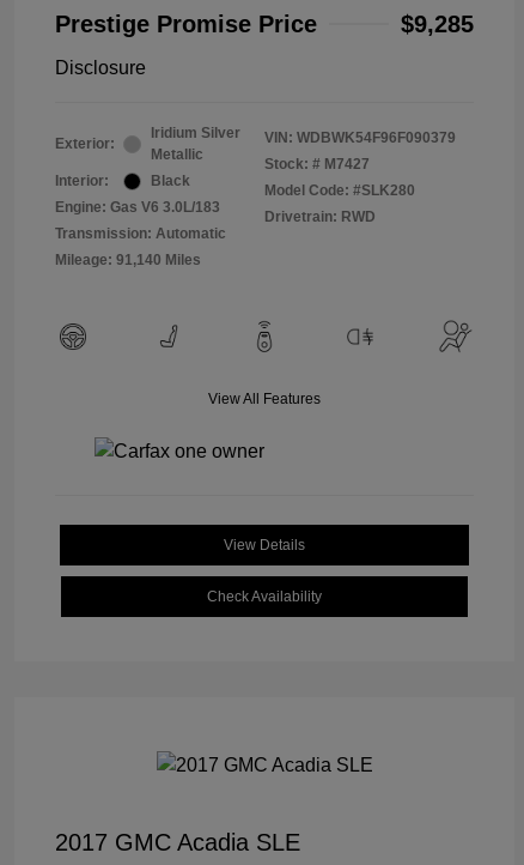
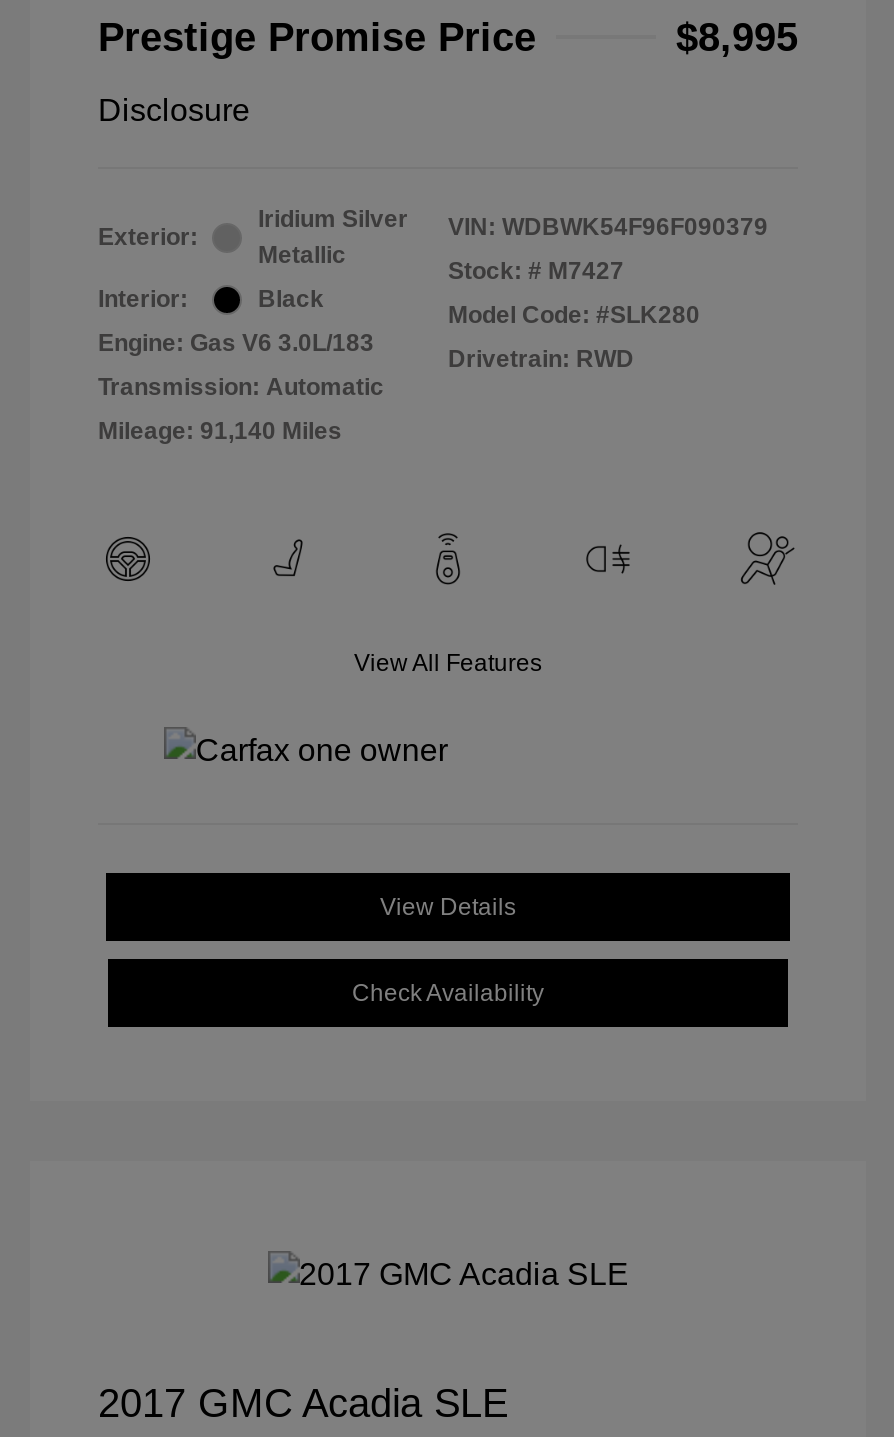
[401,11,474,37] $9,285 -> [676,15,798,59] $8,995

